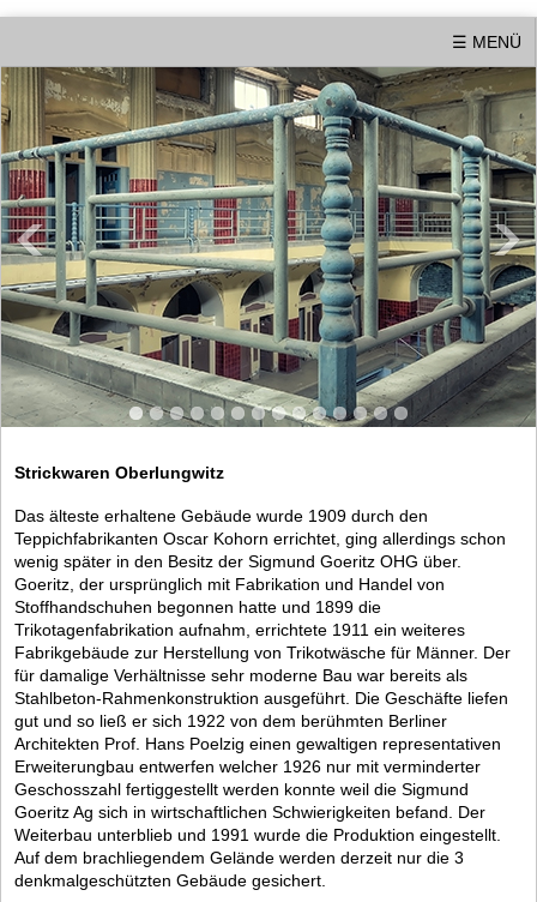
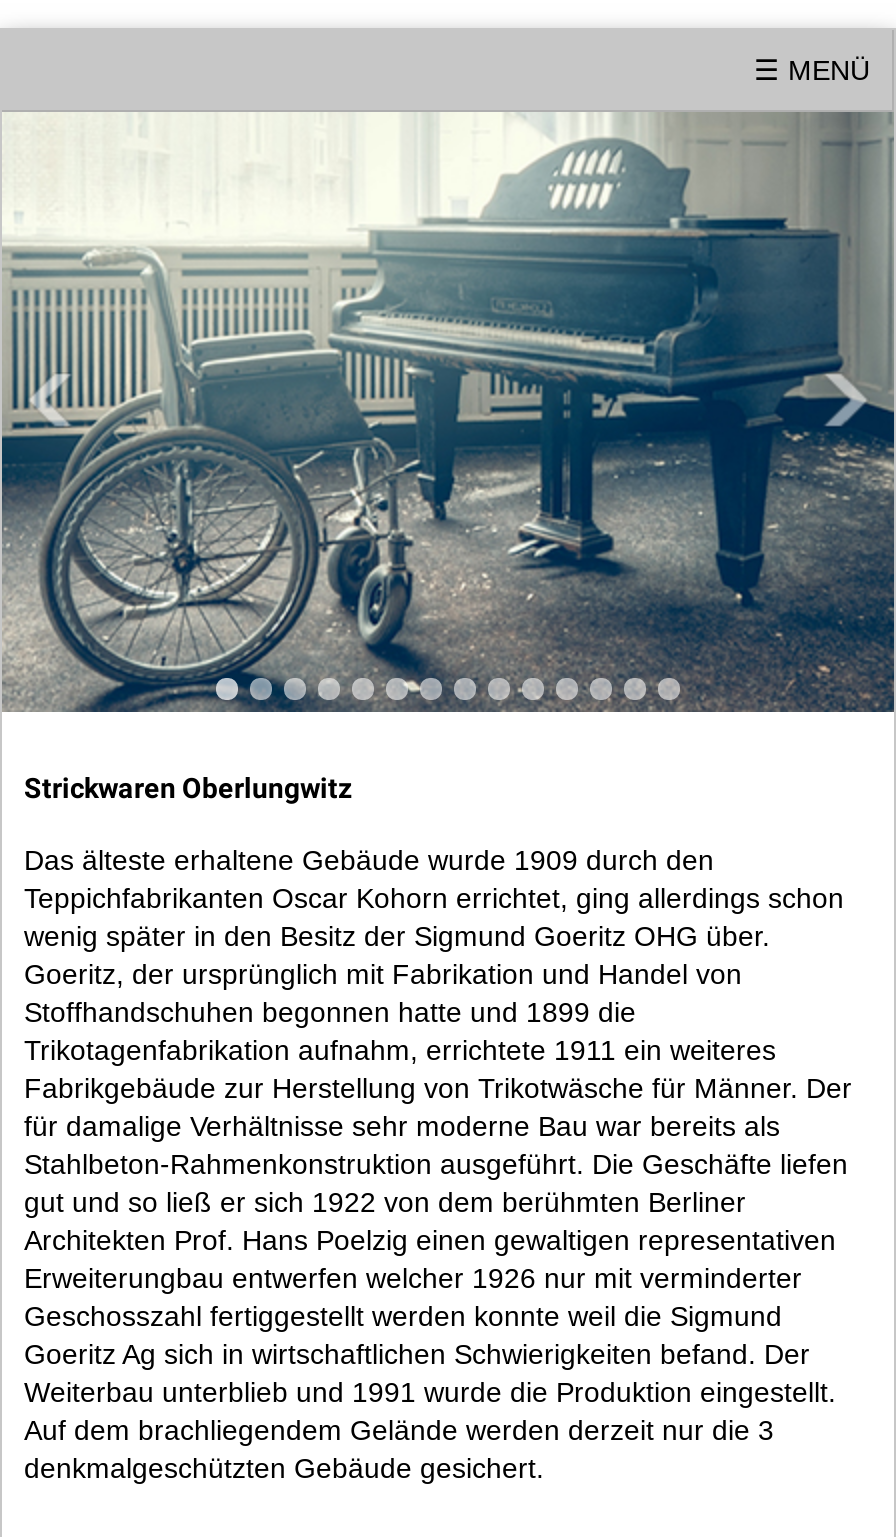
[4,66,533,428] [image] -> [6,112,890,712] [image]

